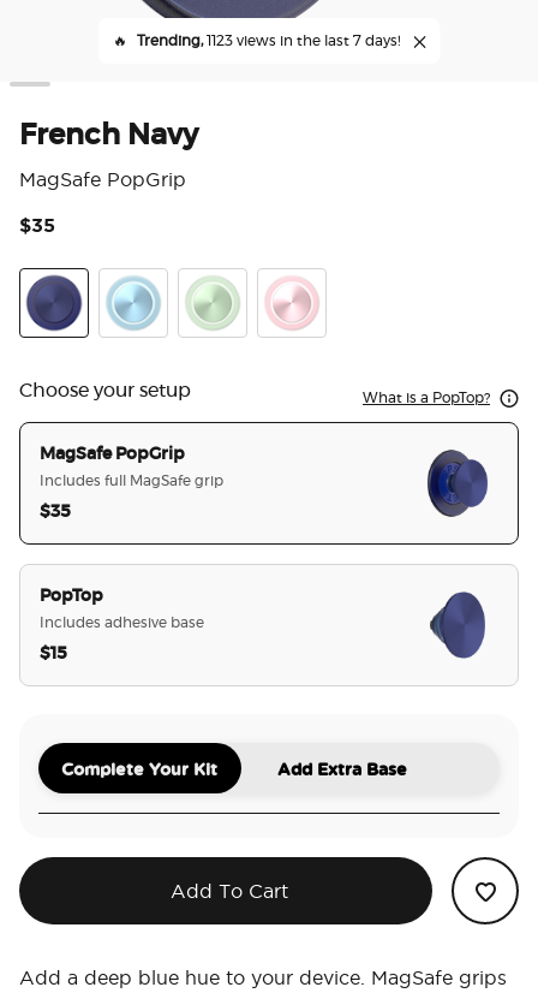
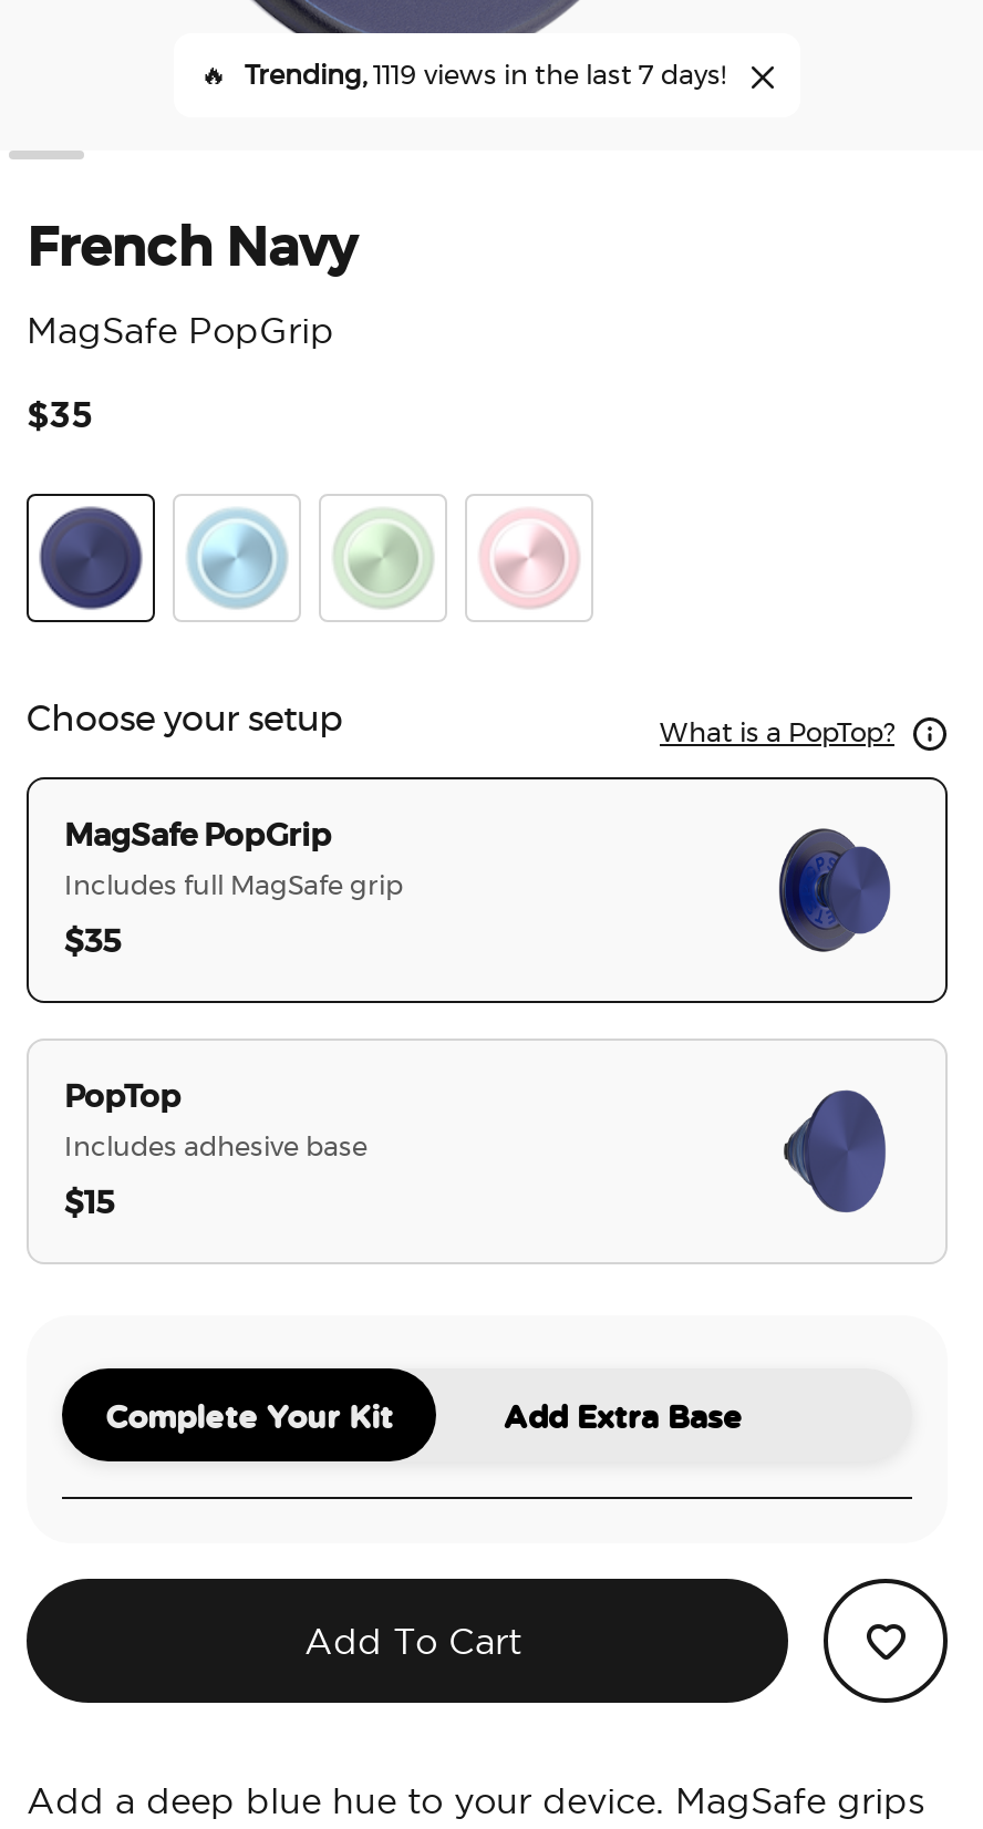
[136,34,399,48] Trending, 1123 views in the last 7 days! -> [245,62,725,89] Trending, 1119 views in the last 7 days!

